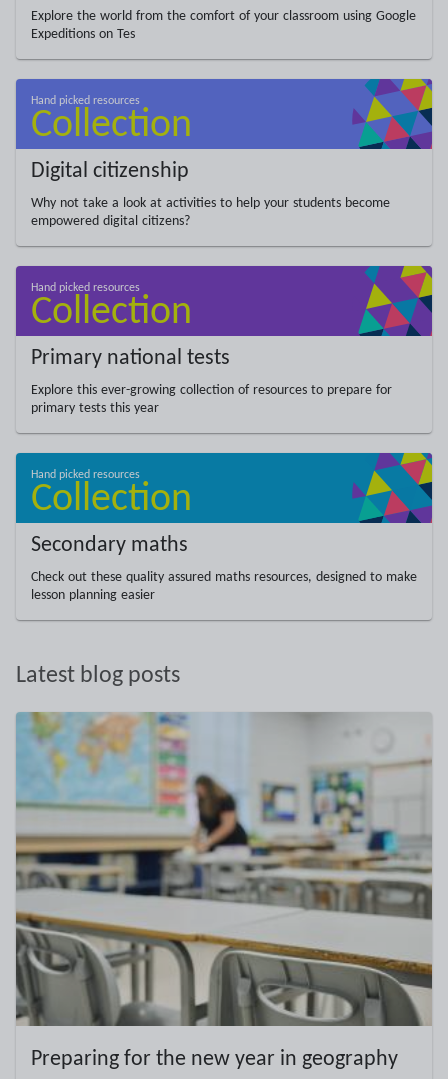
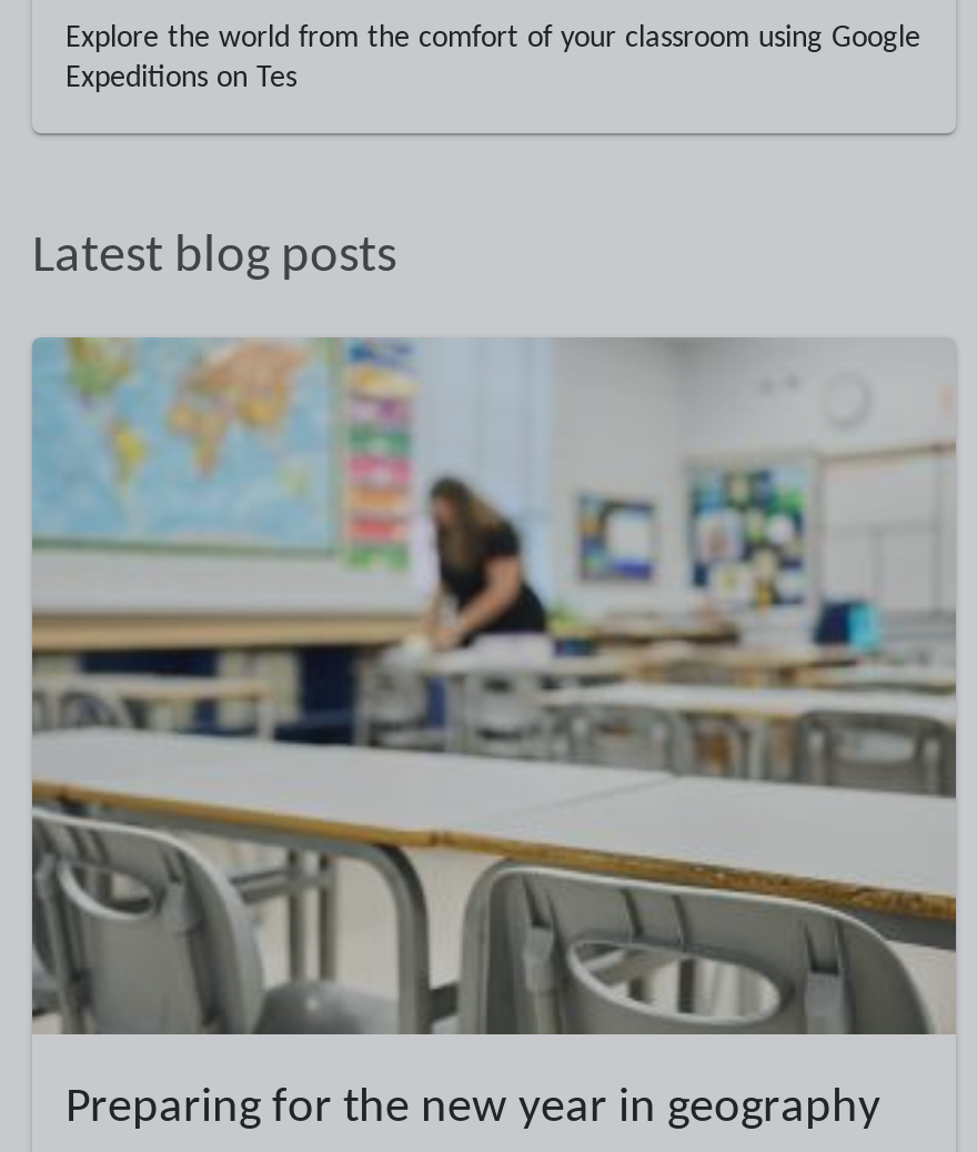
[15,78,433,229] [image] | Digital citizenship | Why not take a look at activities to help your students become | empowered digital citizens? -> none
[15,265,433,416] [image] | Primary national tests | Explore this ever-growing collection of resources to prepare for | primary tests this year -> none
[15,452,433,603] [image] | Secondary maths | Check out these quality assured maths resources, designed to make | lesson planning easier -> none

